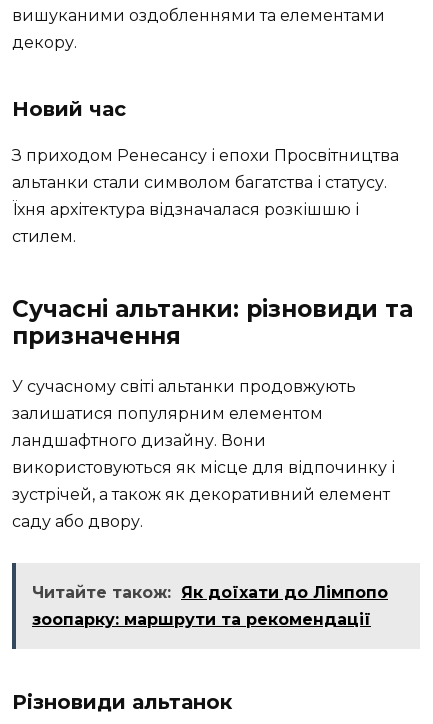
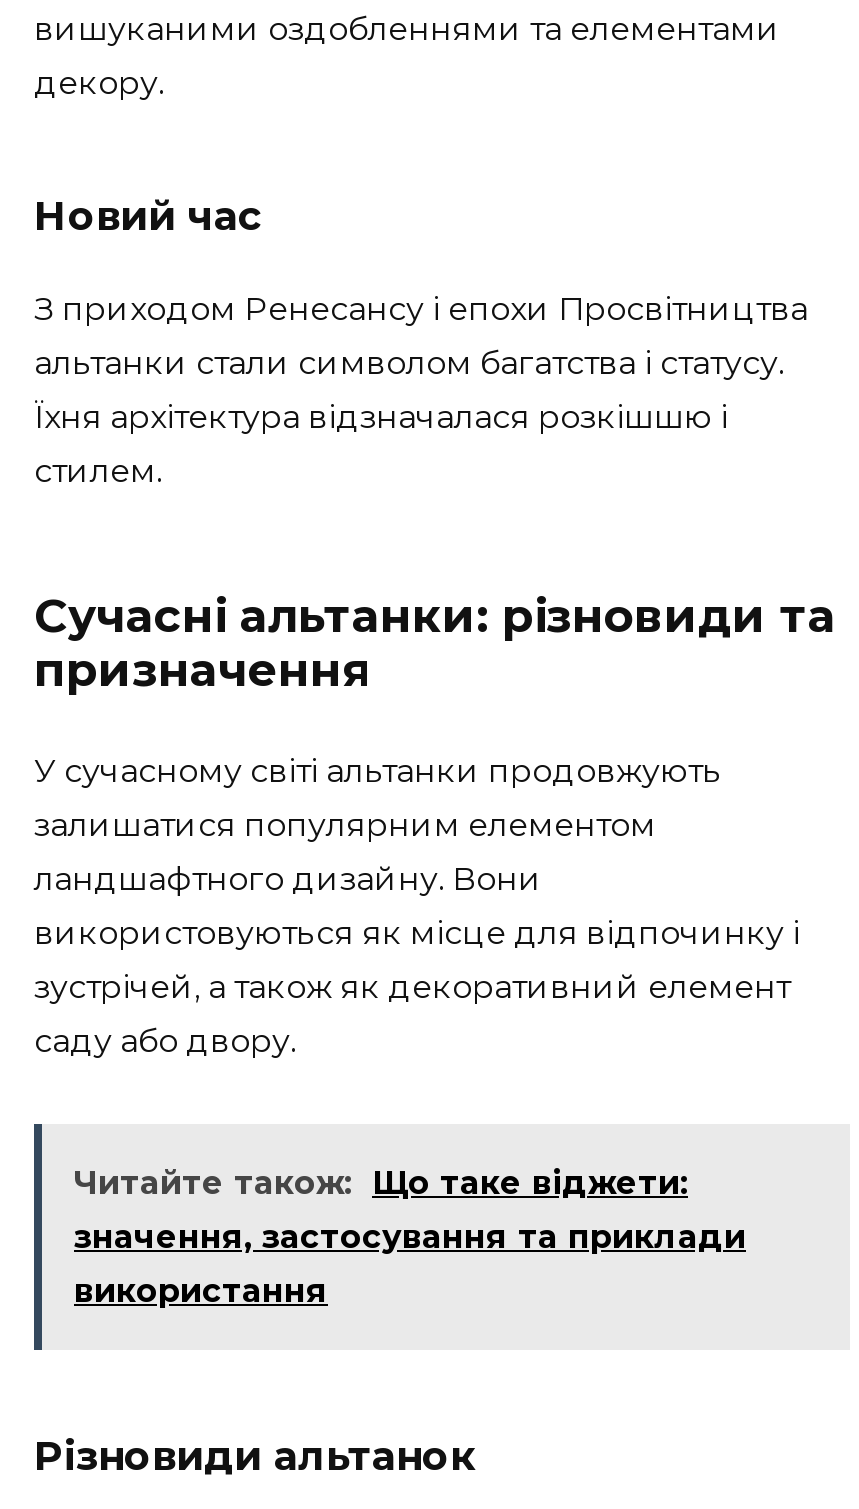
[32,583,388,629] Читайте також: Як доїхати до Лімпопо | зоопарку: маршрути та рекомендації -> [74,1163,746,1309] Читайте також: Що таке віджети: | значення, застосування та приклади | використання

